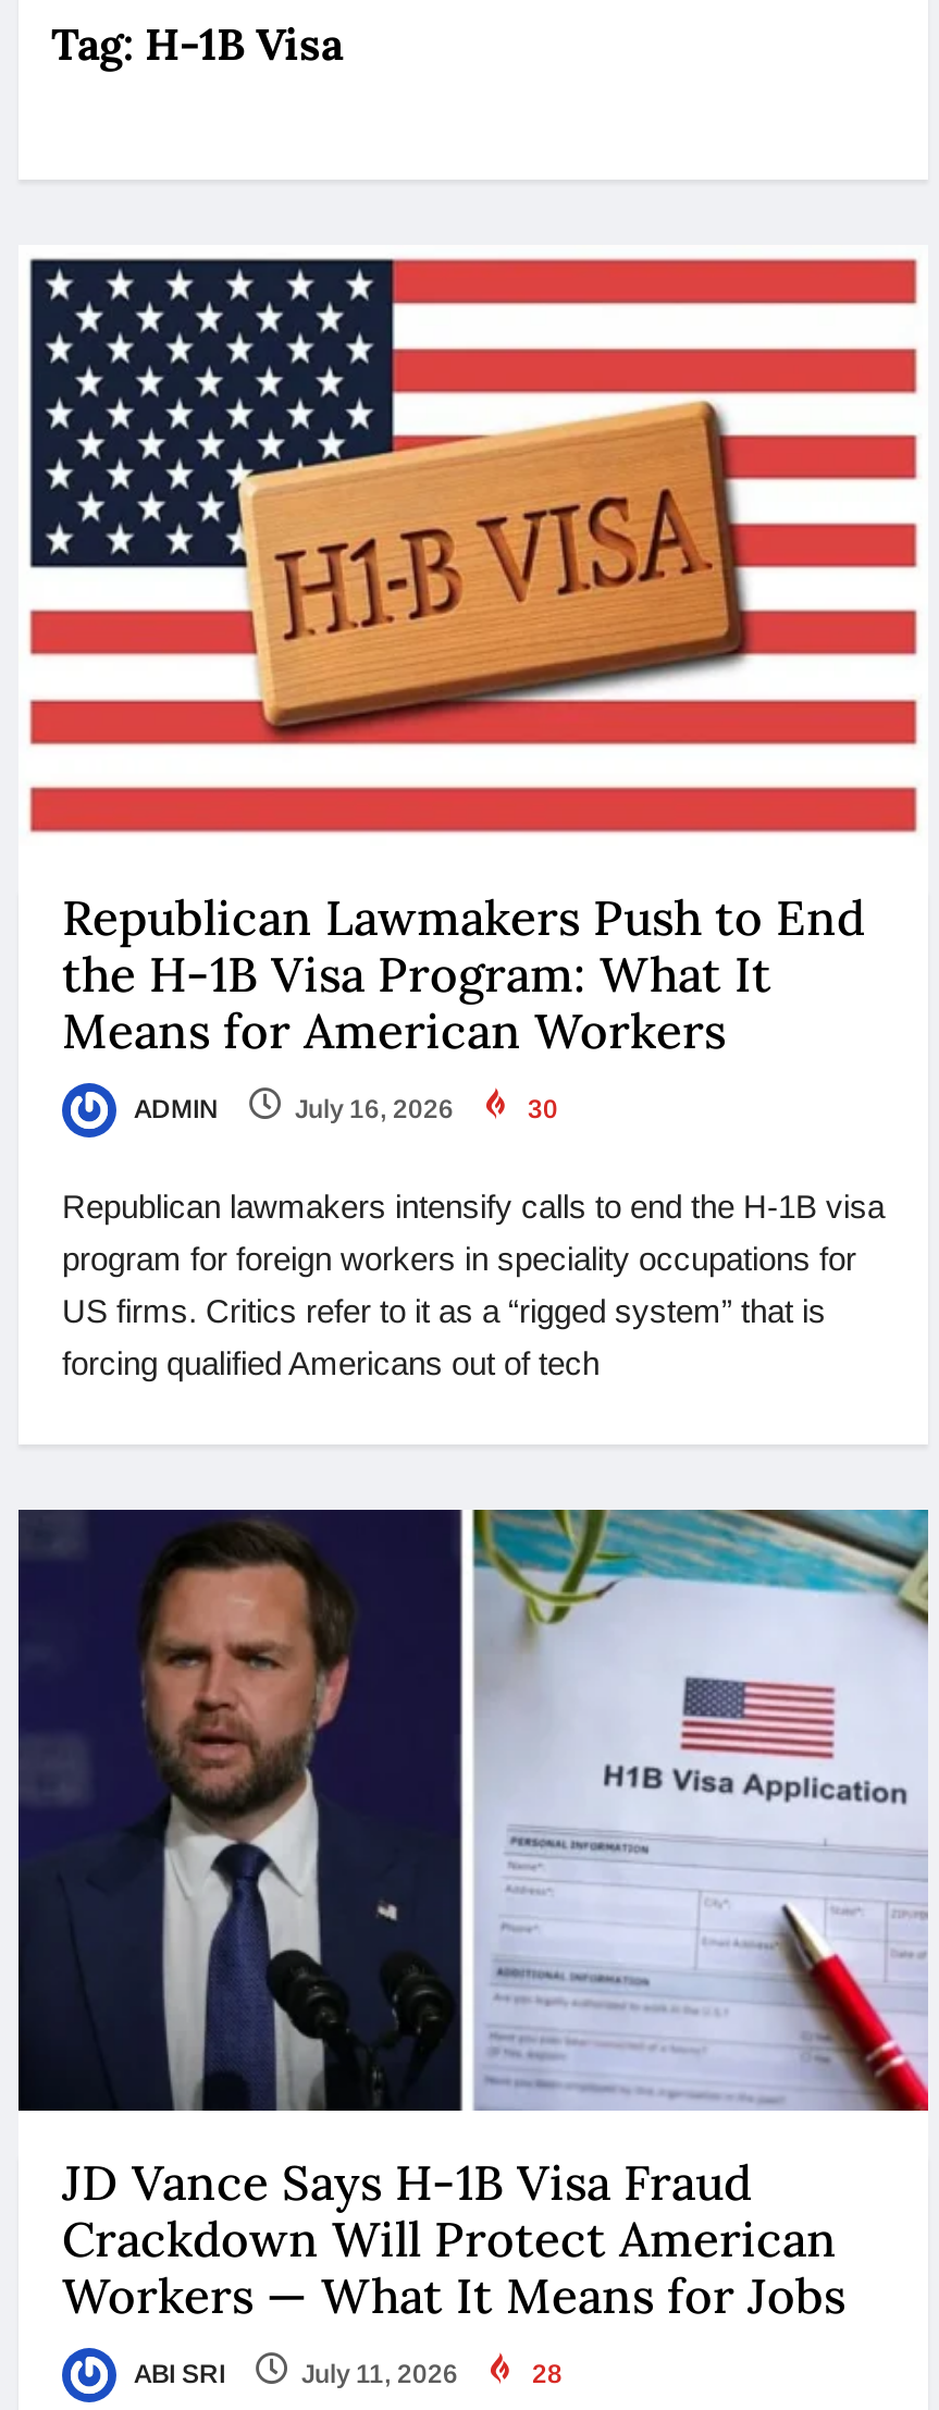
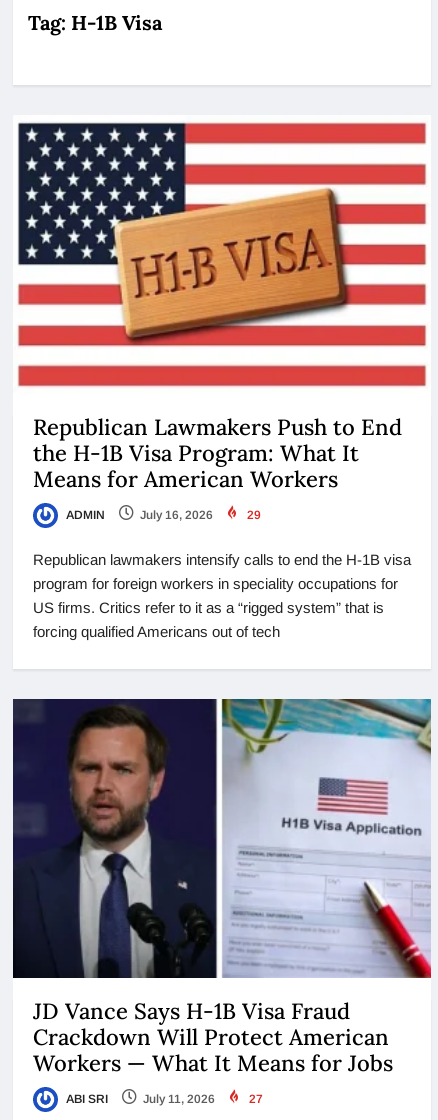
[521,1093,558,1124] 30 -> [244,508,261,522] 29
[526,2358,563,2388] 28 -> [246,1092,263,1106] 27

